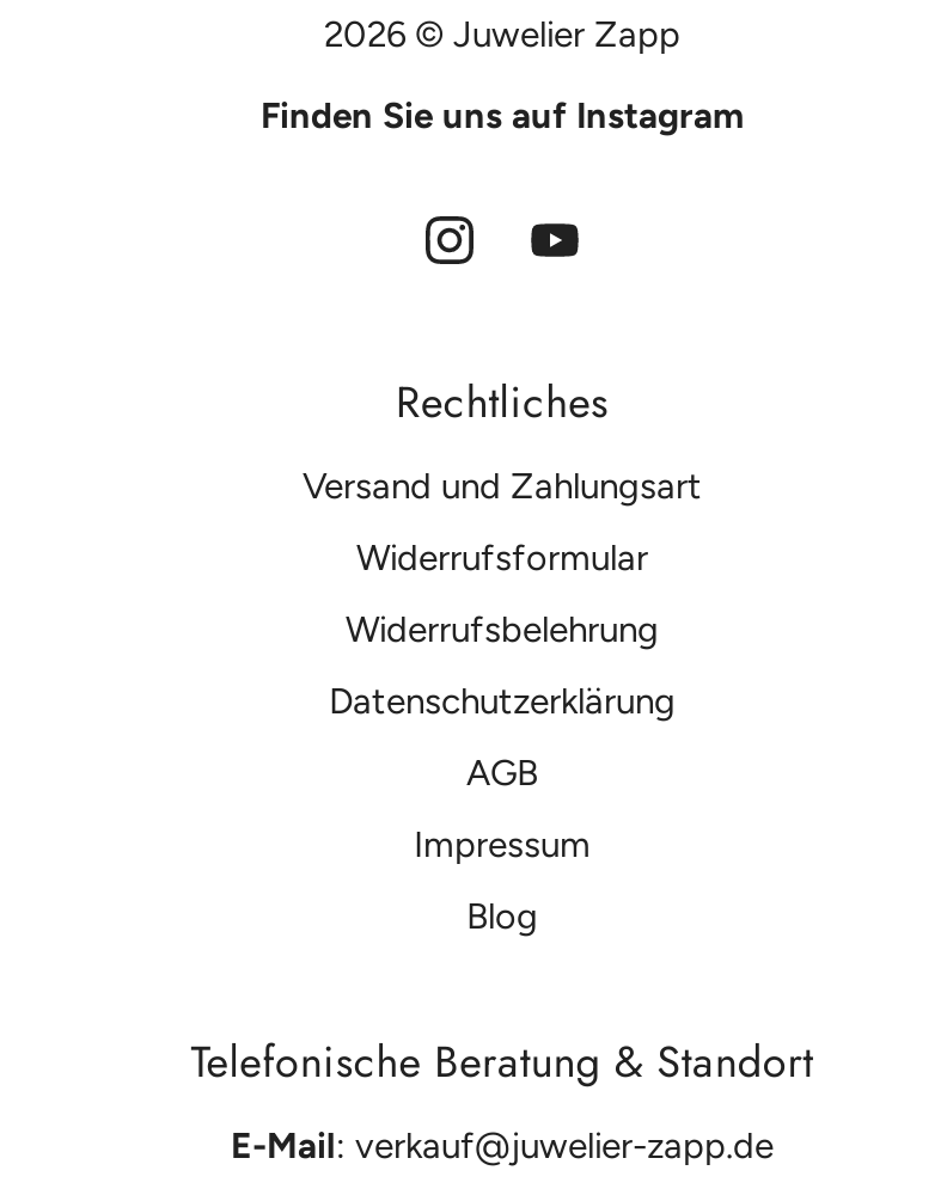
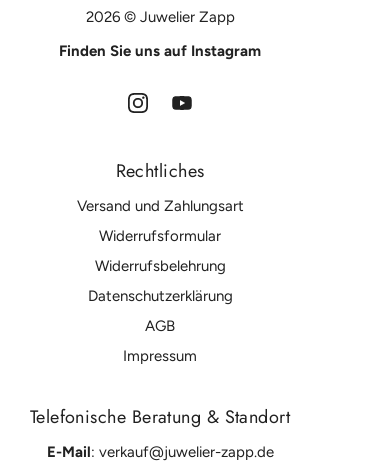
[466,894,538,937] Blog -> none

